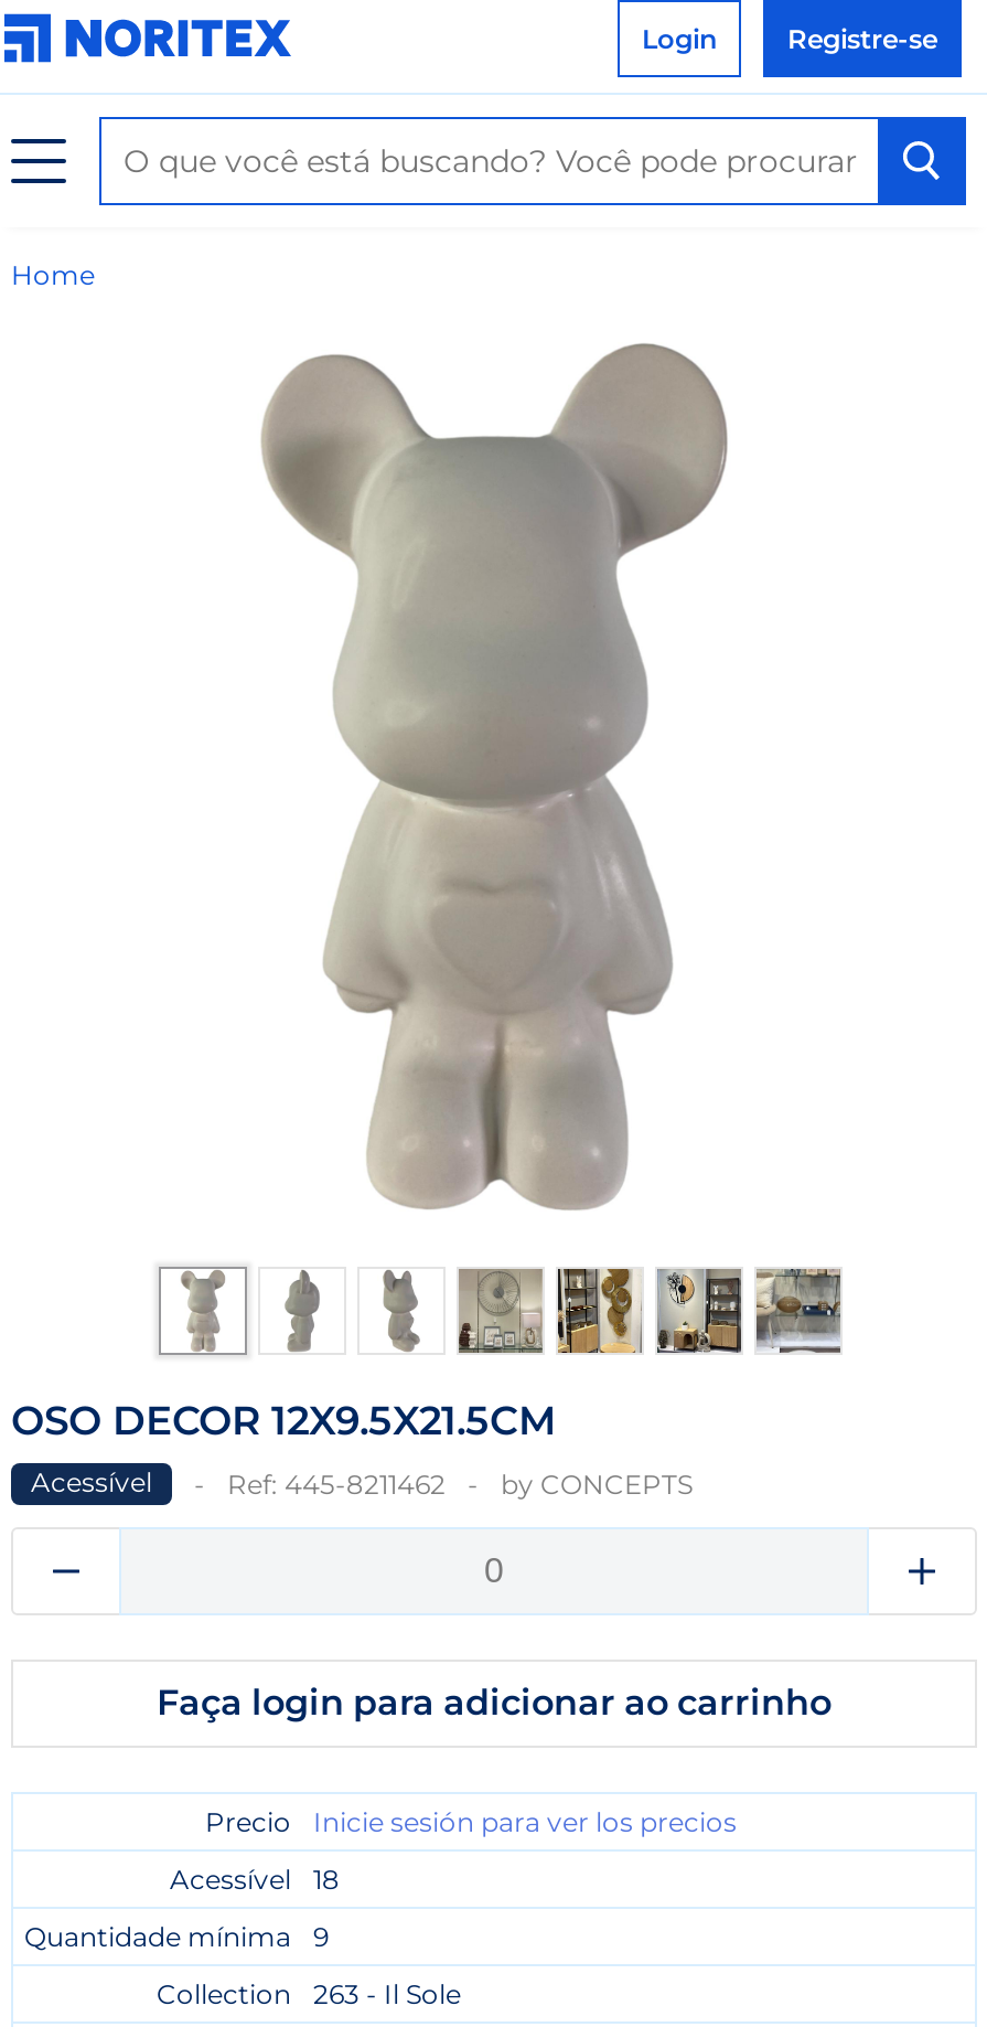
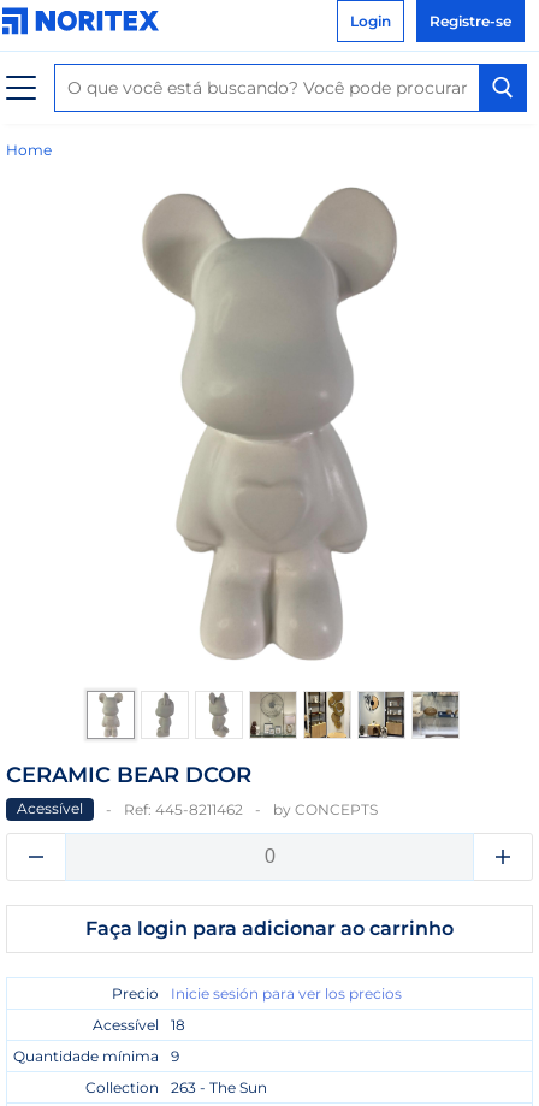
[11,1397,556,1445] OSO DECOR 12X9.5X21.5CM -> [6,762,251,788] CERAMIC BEAR DCOR
[157,1978,461,2011] Collection 263 - Il Sole -> [85,1079,267,1097] Collection 263 - The Sun

